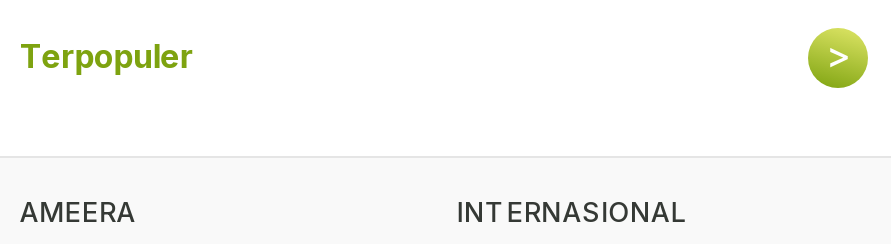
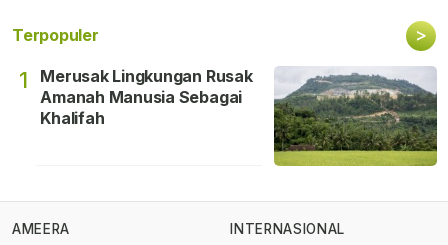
none -> [19,66,438,167] [image] | 1 | Merusak Lingkungan Rusak | Amanah Manusia Sebagai | Khalifah

